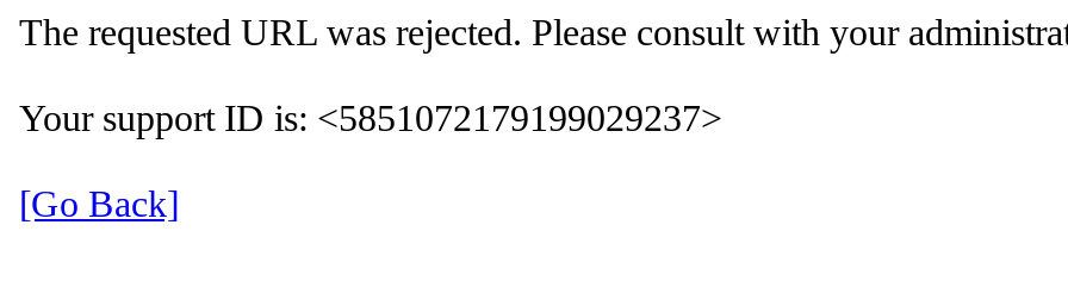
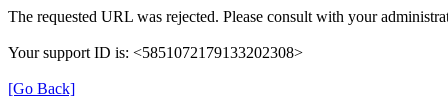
[19,98,722,138] Your support ID is: <5851072179199029237> -> [8,44,303,61] Your support ID is: <5851072179133202308>

